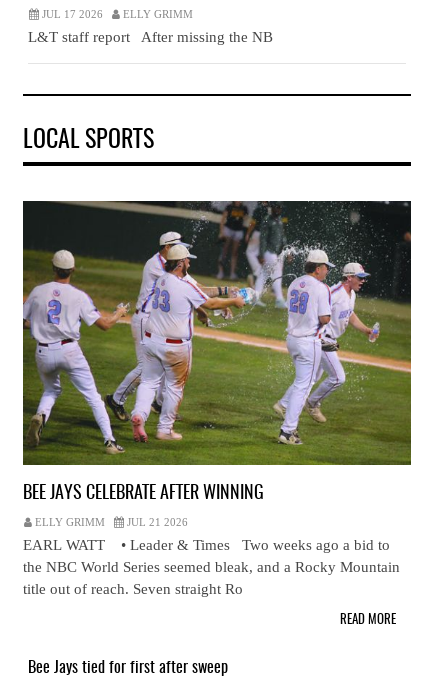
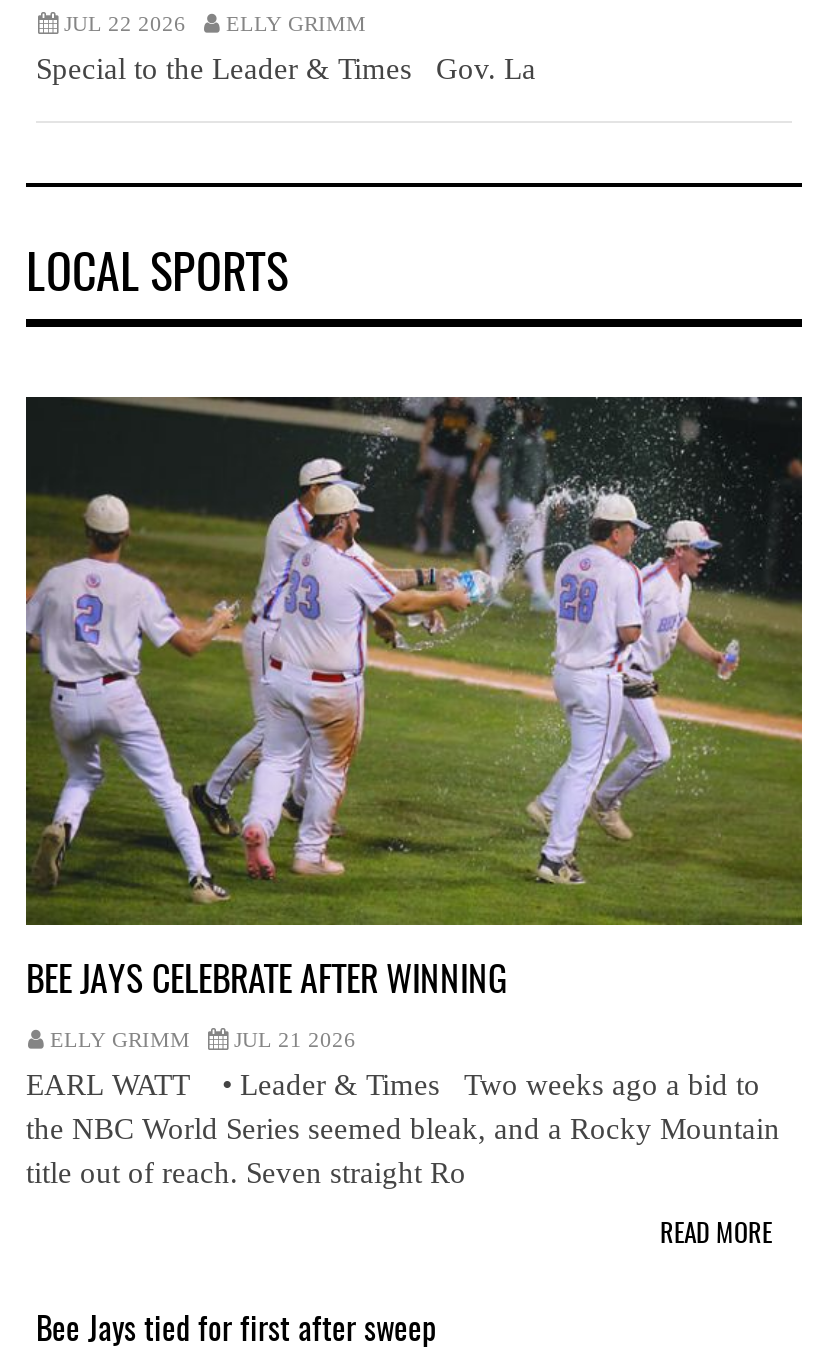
[39,8,193,20] JUL 17 2026 ELLY GRIMM -> [58,10,366,34] JUL 22 2026 ELLY GRIMM
[28,29,273,45] L&T staff report After missing the NB -> [36,52,536,84] Special to the Leader & Times Gov. La

